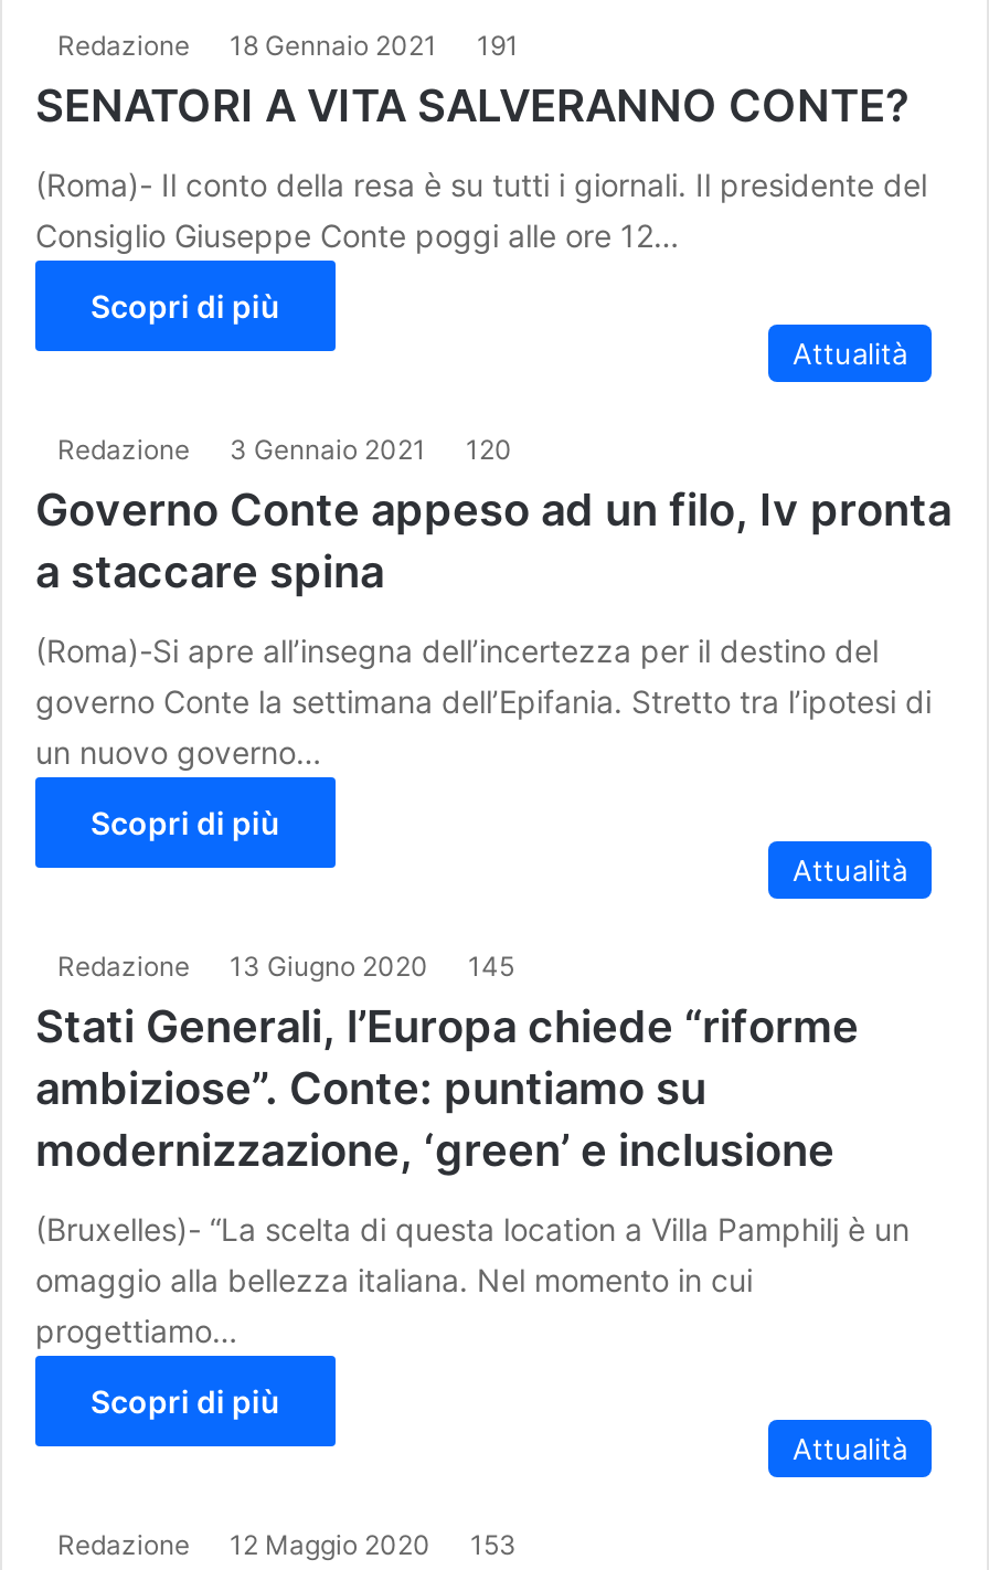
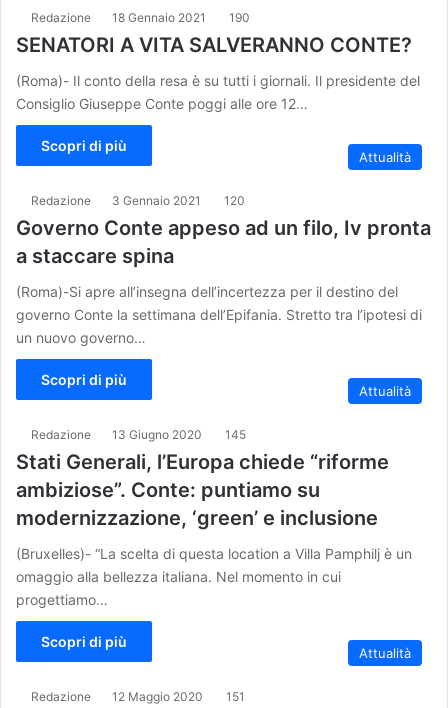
[57,29,519,62] Redazione 18 Gennaio 2021 191 -> [31,10,250,25] Redazione 18 Gennaio 2021 190
[57,1528,517,1561] Redazione 12 Maggio 2020 153 -> [31,689,245,704] Redazione 12 Maggio 2020 151

